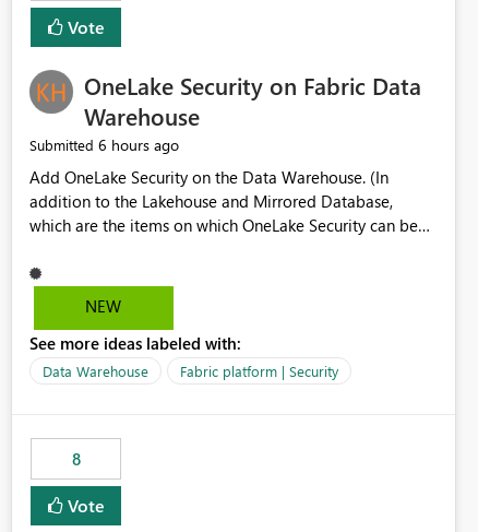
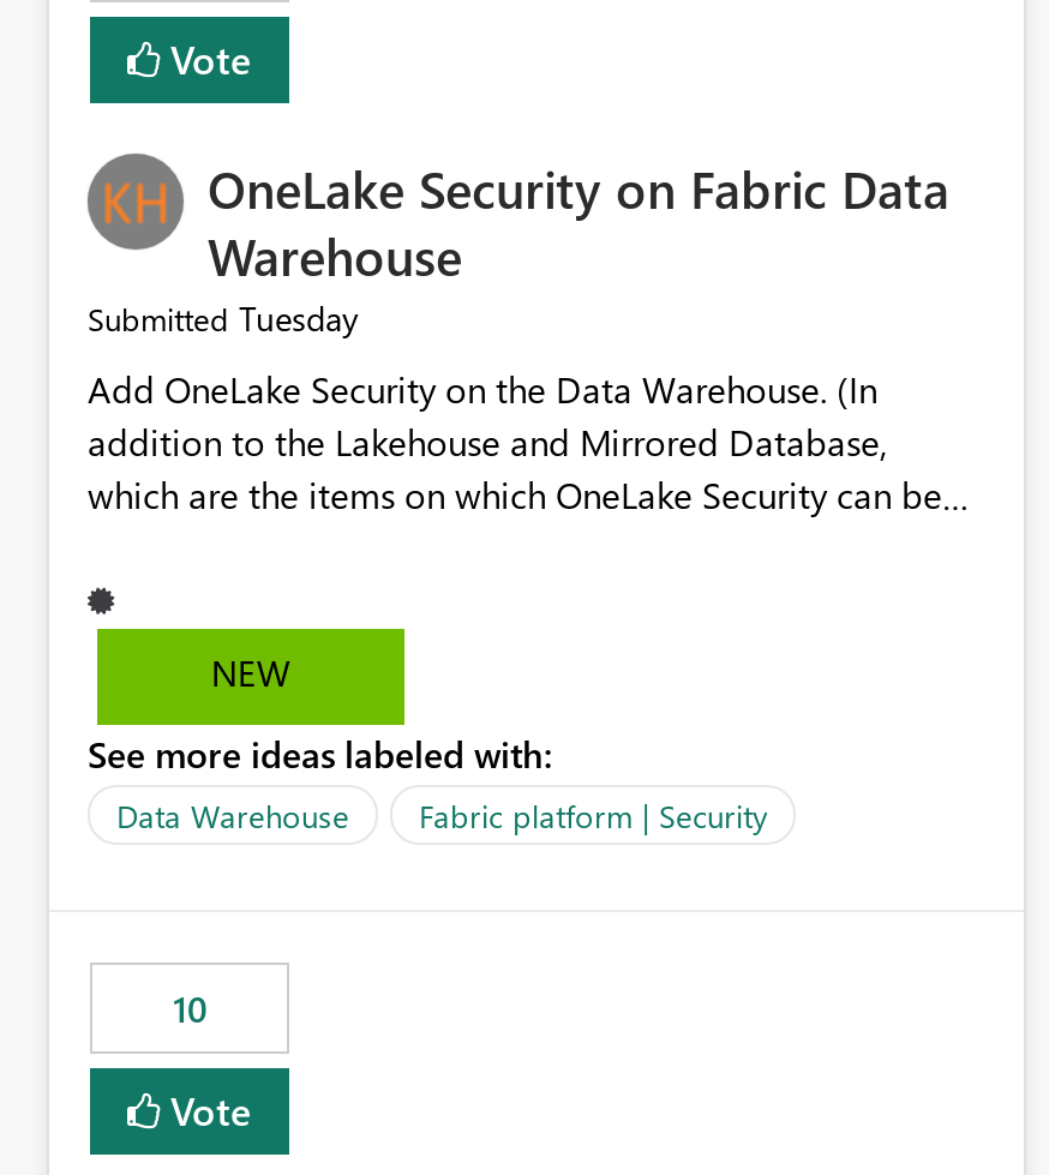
[29,135,179,156] Submitted 6 hours ago -> [88,296,359,342] Submitted Tuesday
[71,448,80,470] 8 -> [173,985,206,1033] 10

